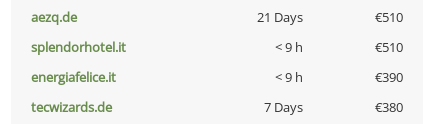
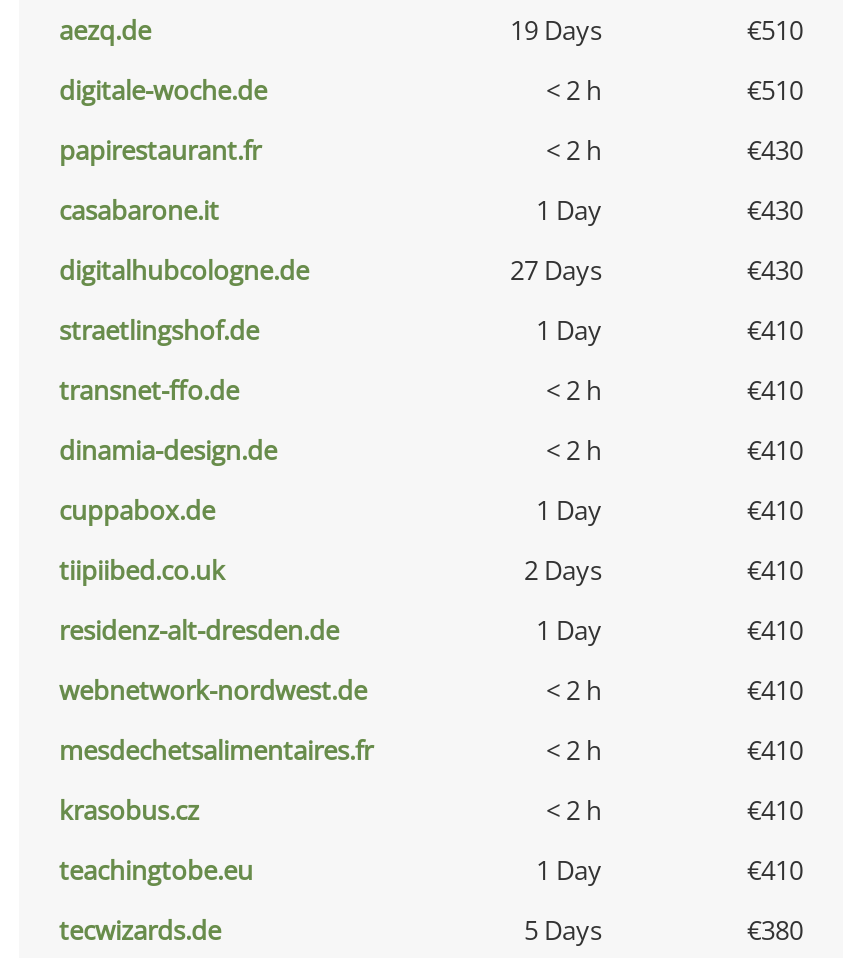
[256,8,302,26] 21 Days -> [510,12,602,48] 19 Days
[31,38,302,56] splendorhotel.it | < 9 h -> [59,72,602,108] digitale-woche.de | < 2 h
[31,68,403,86] energiafelice.it | < 9 h | €390 -> [59,132,803,888] papirestaurant.fr | < 2 h | €430 | casabarone.it | 1 Day | €430 | digitalhubcologne.de | 27 Days | €430 | straetlingshof.de | 1 Day | €410 | transnet-ffo.de | < 2 h | €410 | dinamia-design.de | < 2 h | €410 | cuppabox.de | 1 Day | €410 | tiipiibed.co.uk | 2 Days | €410 | residenz-alt-dresden.de | 1 Day | €410 | webnetwork-nordwest.de | < 2 h | €410 | mesdechetsalimentaires.fr | < 2 h | €410 | krasobus.cz | < 2 h | €410 | teachingtobe.eu | 1 Day | €410
[263,98,302,116] 7 Days -> [524,912,602,948] 5 Days

